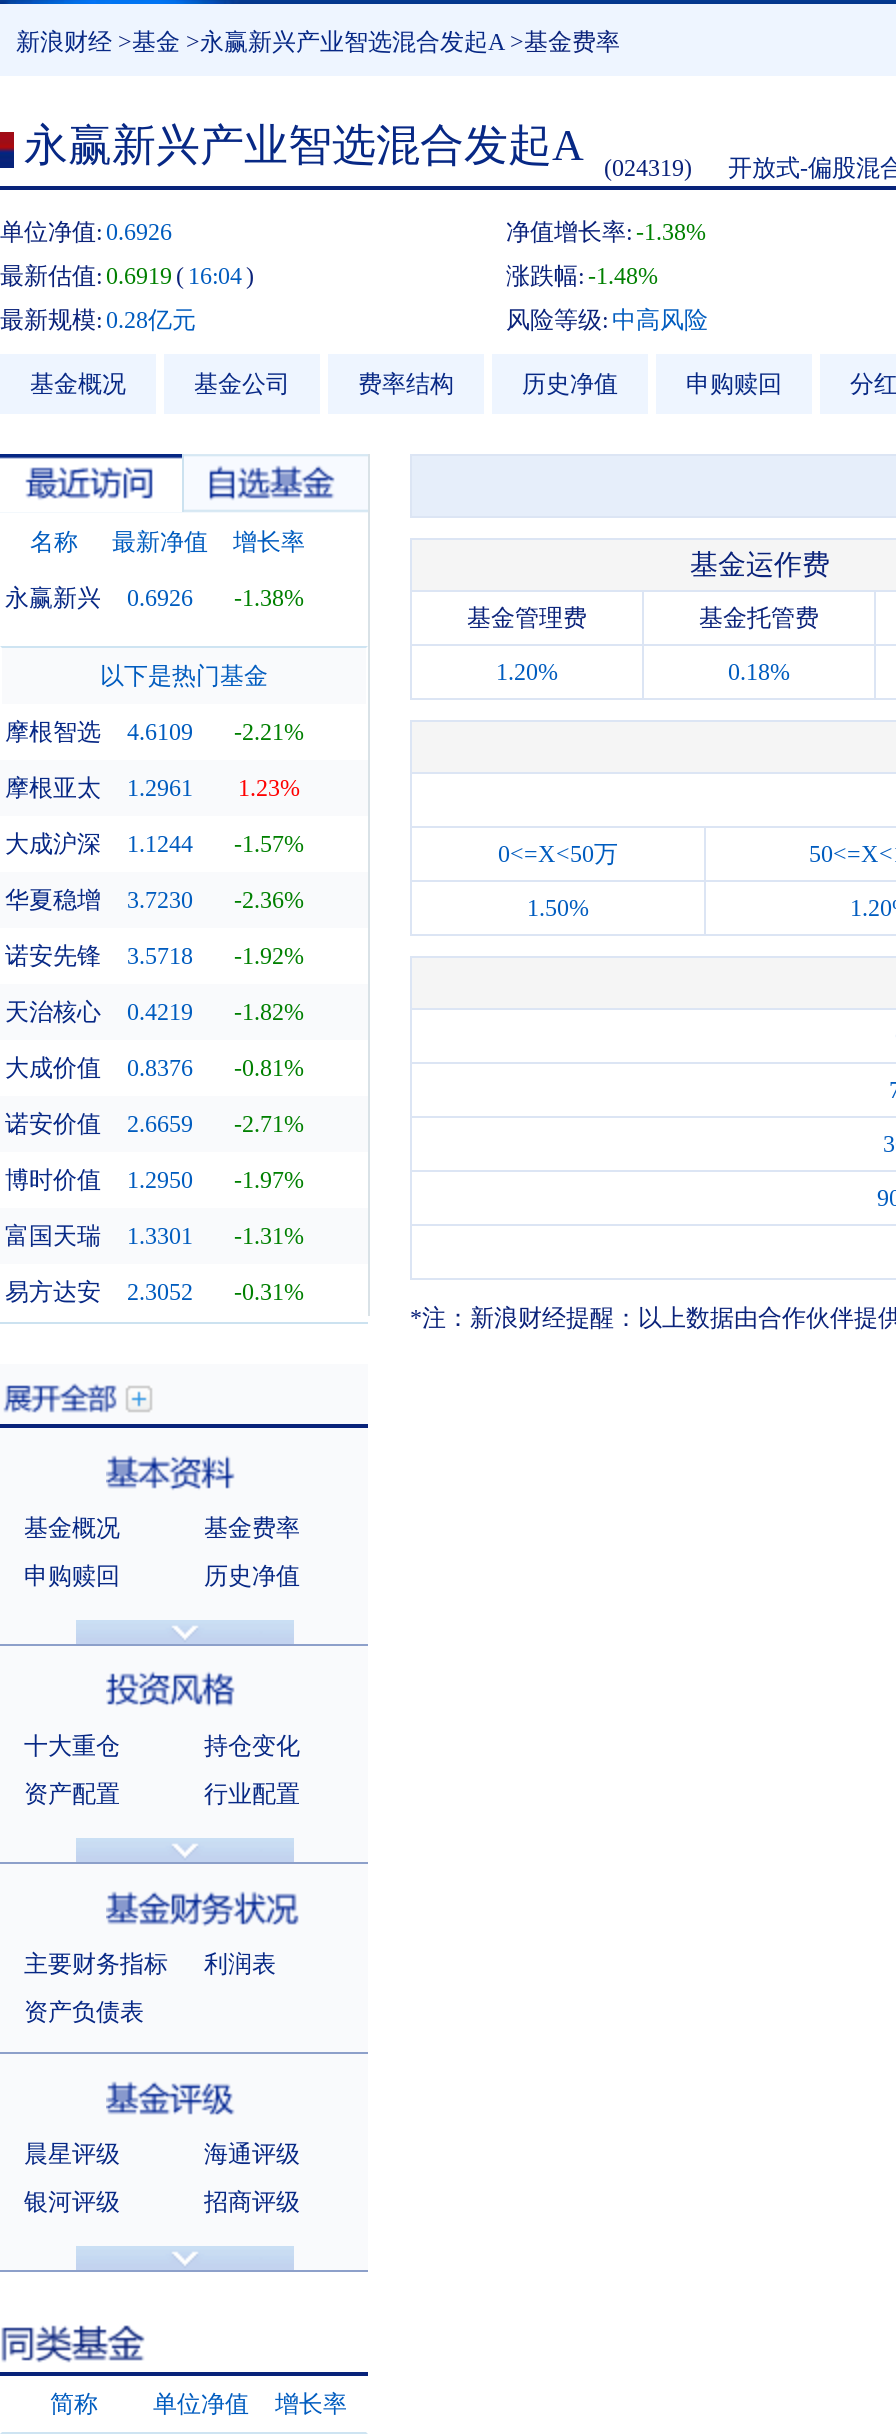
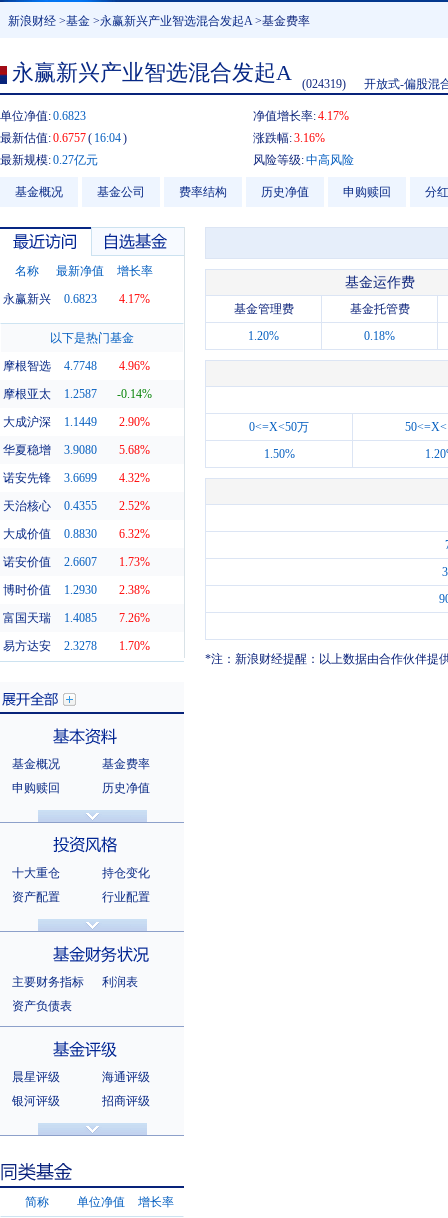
[0,218,172,246] 单位净值: 0.6926 -> [0,109,86,123] 单位净值: 0.6823
[506,218,706,246] 净值增长率: -1.38% -> [253,109,349,123] 净值增长率: 4.17%
[0,262,254,290] 最新估值: 0.6919 ( 16:04 ) -> [0,131,127,145] 最新估值: 0.6757 ( 16:04 )
[506,262,658,290] 涨跌幅: -1.48% -> [253,131,325,145] 涨跌幅: 3.16%
[0,306,196,334] 最新规模: 0.28亿元 -> [0,153,98,167] 最新规模: 0.27亿元
[127,584,193,612] 0.6926 -> [63,292,96,306] 0.6823
[234,584,304,612] -1.38% -> [119,292,150,306] 4.17%
[127,718,193,746] 4.6109 -> [63,359,96,373] 4.7748
[234,718,304,746] -2.21% -> [119,359,150,373] 4.96%
[127,774,193,802] 1.2961 -> [63,387,96,401] 1.2587
[238,774,300,802] 1.23% -> [117,387,152,401] -0.14%
[127,830,193,858] 1.1244 -> [63,415,96,429] 1.1449
[234,830,304,858] -1.57% -> [119,415,150,429] 2.90%
[127,886,193,914] 3.7230 -> [63,443,96,457] 3.9080
[234,886,304,914] -2.36% -> [119,443,150,457] 5.68%
[127,942,193,970] 3.5718 -> [63,471,96,485] 3.6699
[234,942,304,970] -1.92% -> [119,471,150,485] 4.32%
[127,998,193,1026] 0.4219 -> [63,499,96,513] 0.4355
[234,998,304,1026] -1.82% -> [119,499,150,513] 2.52%
[127,1054,193,1082] 0.8376 -> [63,527,96,541] 0.8830
[234,1054,304,1082] -0.81% -> [119,527,150,541] 6.32%
[127,1110,193,1138] 2.6659 -> [63,555,96,569] 2.6607
[234,1110,304,1138] -2.71% -> [119,555,150,569] 1.73%
[127,1166,193,1194] 1.2950 -> [63,583,96,597] 1.2930
[234,1166,304,1194] -1.97% -> [119,583,150,597] 2.38%
[127,1222,193,1250] 1.3301 -> [63,611,96,625] 1.4085
[234,1222,304,1250] -1.31% -> [119,611,150,625] 7.26%
[127,1278,193,1306] 2.3052 -> [63,639,96,653] 2.3278
[234,1278,304,1306] -0.31% -> [119,639,150,653] 1.70%

